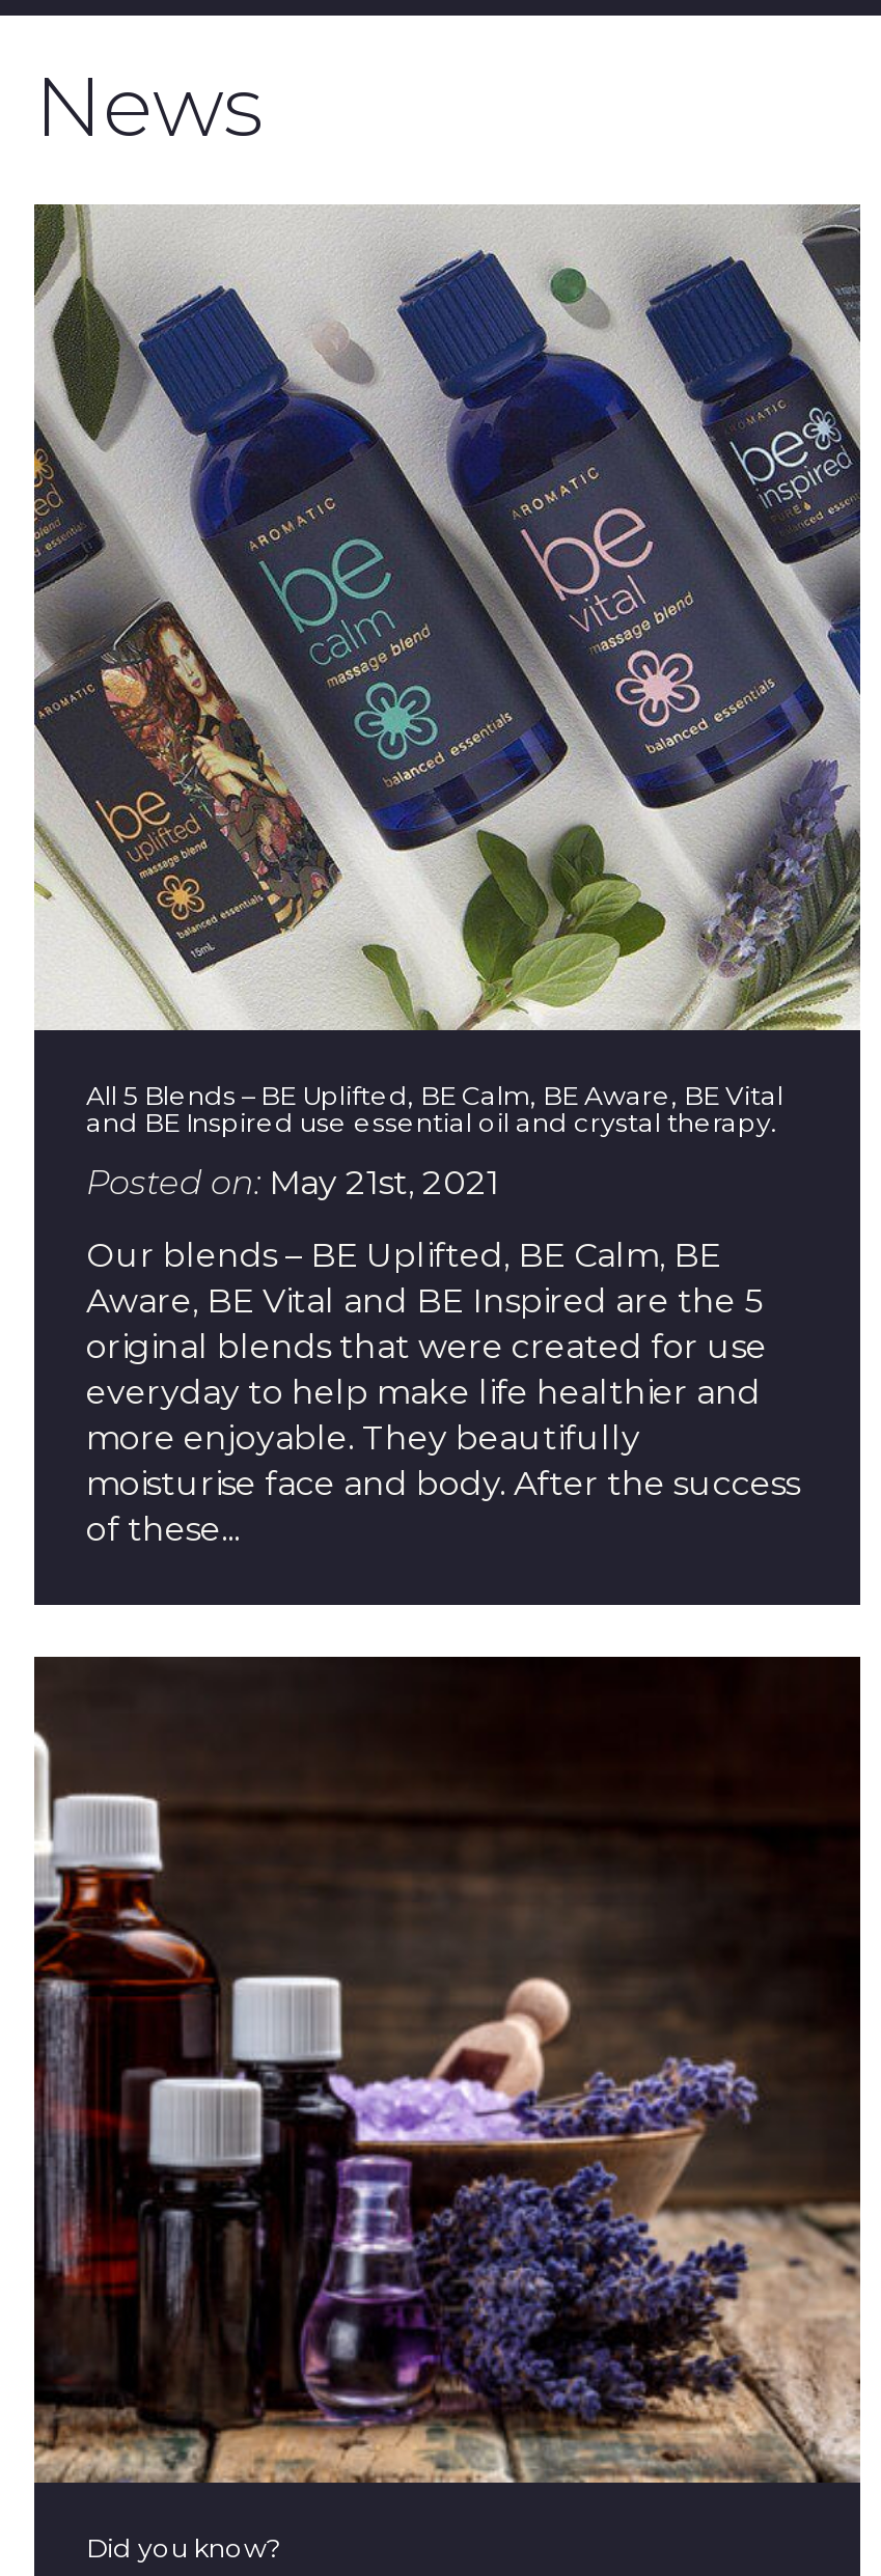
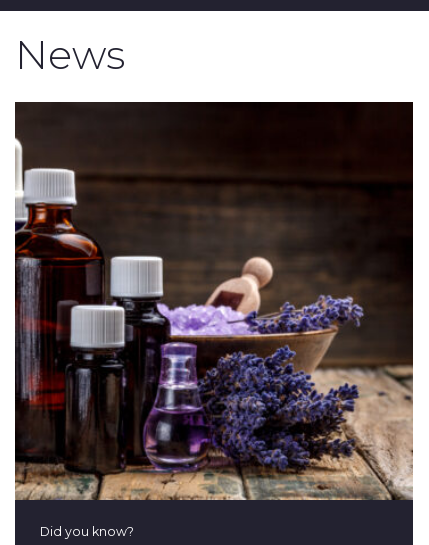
[32,202,862,1548] [image] | All 5 Blends – BE Uplifted, BE Calm, BE Aware, BE Vital | and BE Inspired use essential oil and crystal therapy. | Posted on: May 21st, 2021 | Our blends – BE Uplifted, BE Calm, BE | Aware, BE Vital and BE Inspired are the 5 | original blends that were created for use | everyday to help make life healthier and | more enjoyable. They beautifully | moisturise face and body. After the success | of these... -> none

